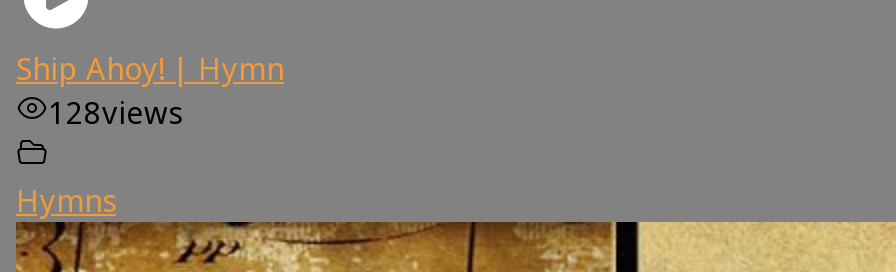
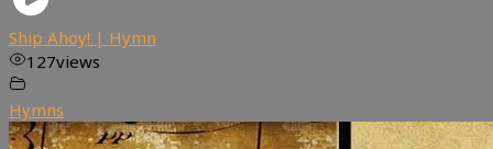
[48,92,182,132] 128views -> [26,51,100,72] 127views

